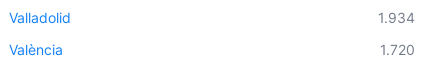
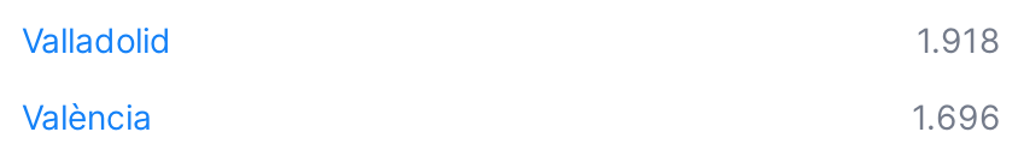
[378,9,415,26] 1.934 -> [917,18,1001,59] 1.918
[380,41,415,58] 1.720 -> [912,95,1001,136] 1.696

